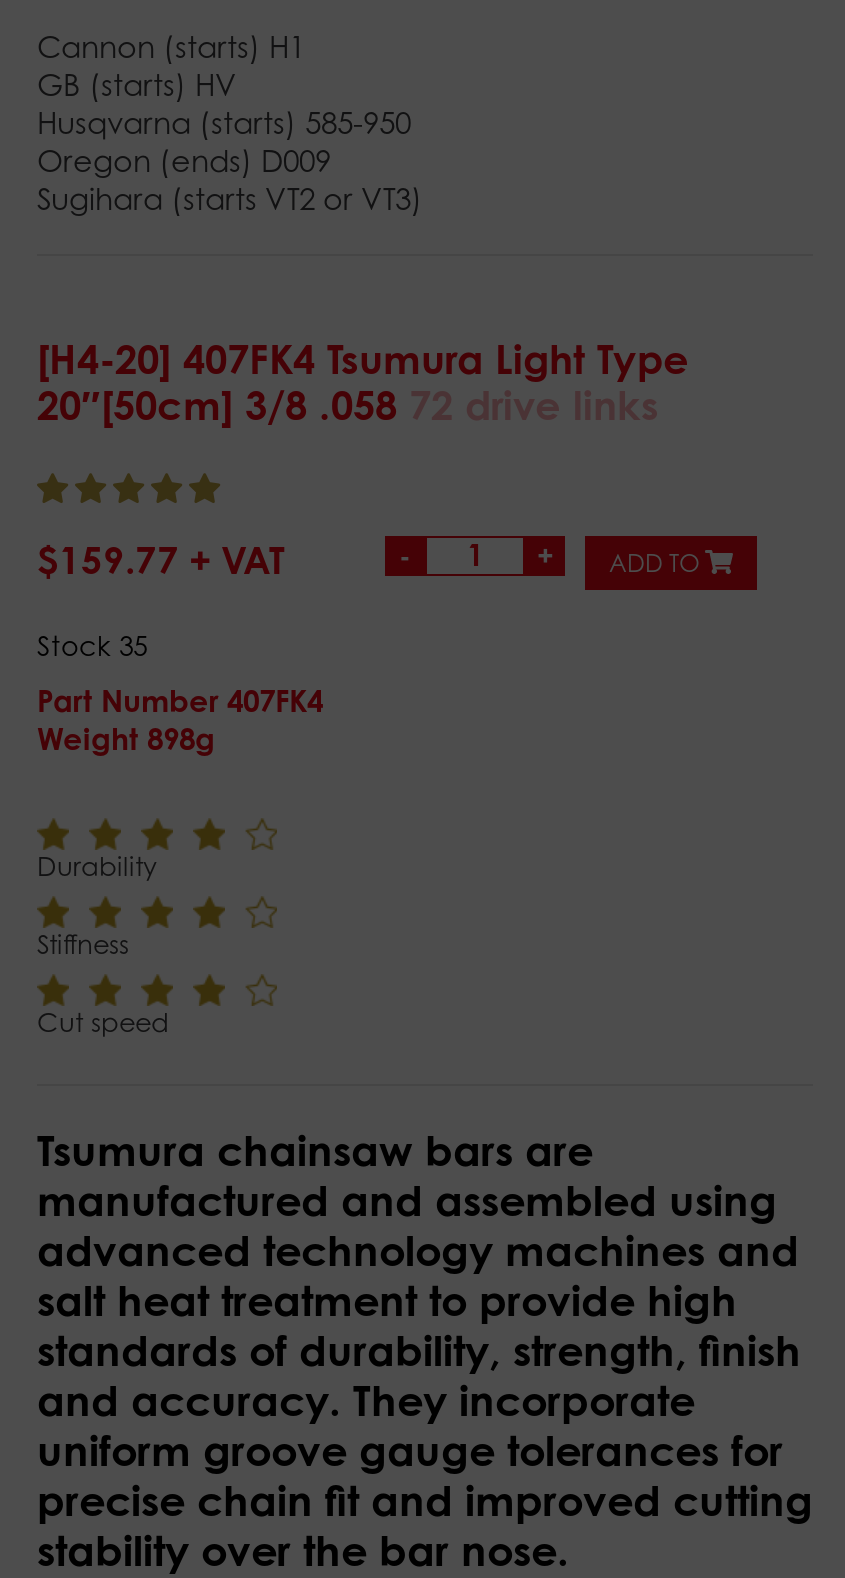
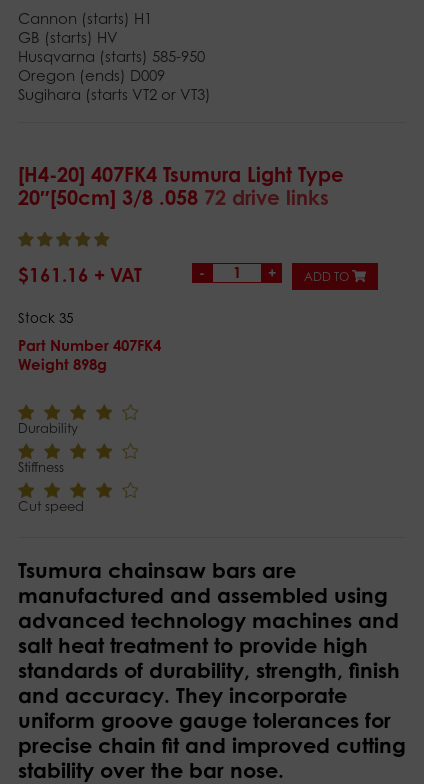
[37,536,179,582] $159.77 -> [18,263,89,286] $161.16

